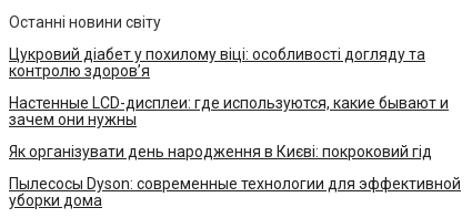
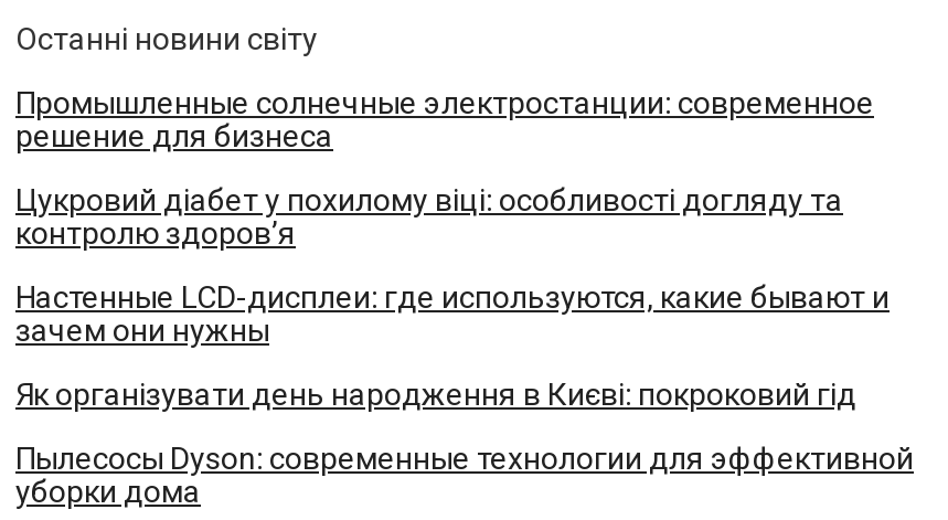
none -> [15,85,874,153] Промышленные солнечные электростанции: современное | решение для бизнеса

